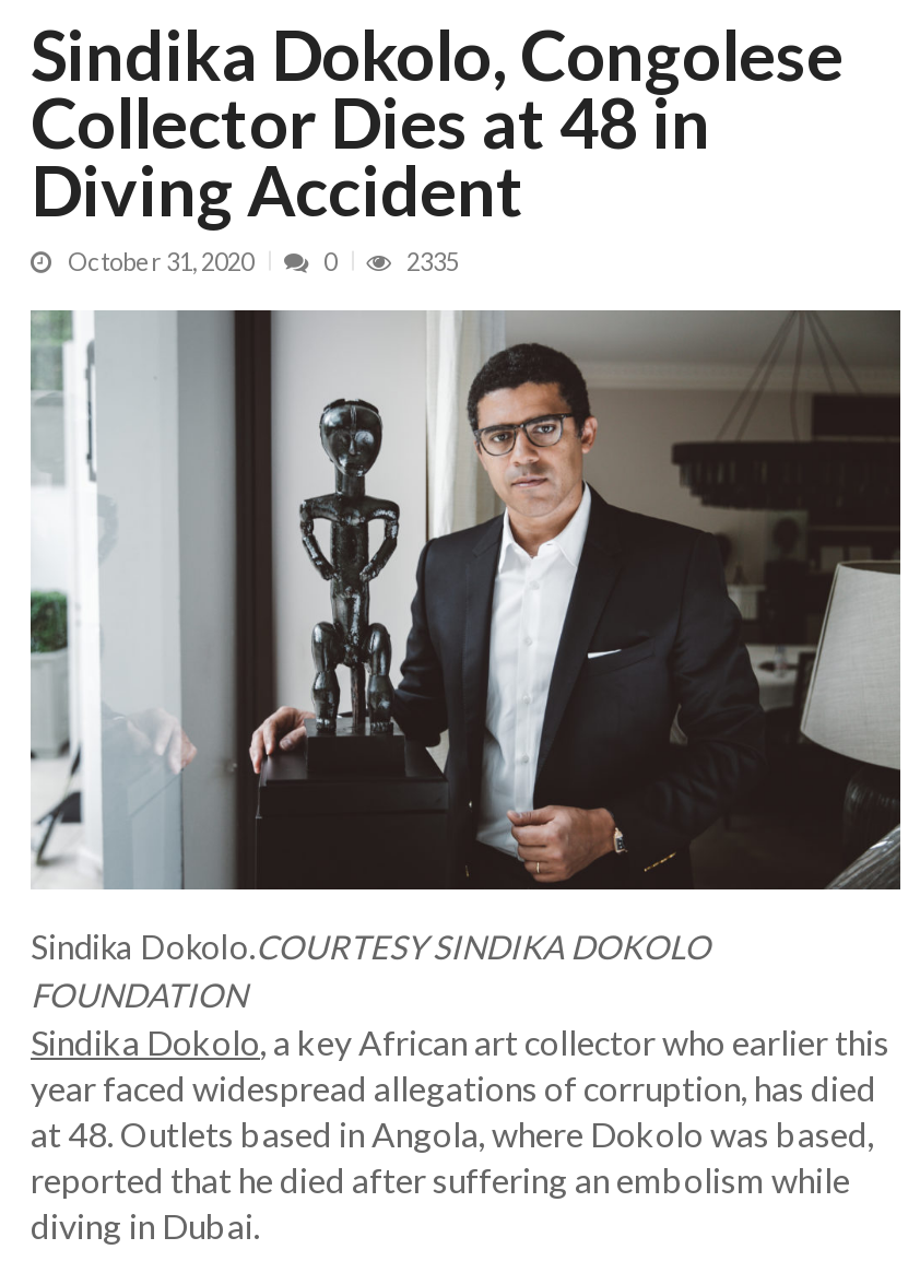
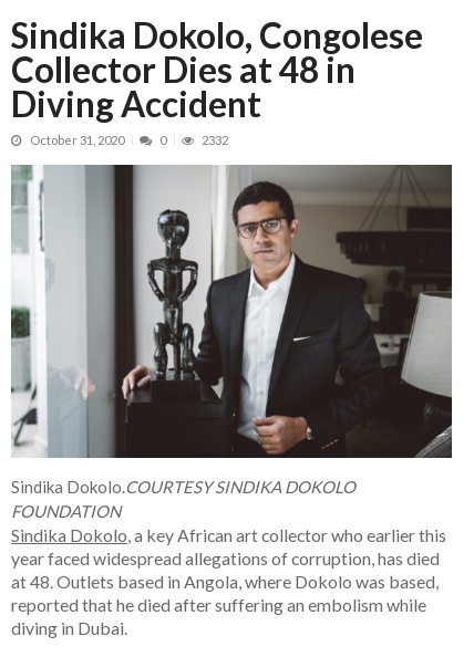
[406,246,459,275] 2335 -> [202,132,228,147] 2332

